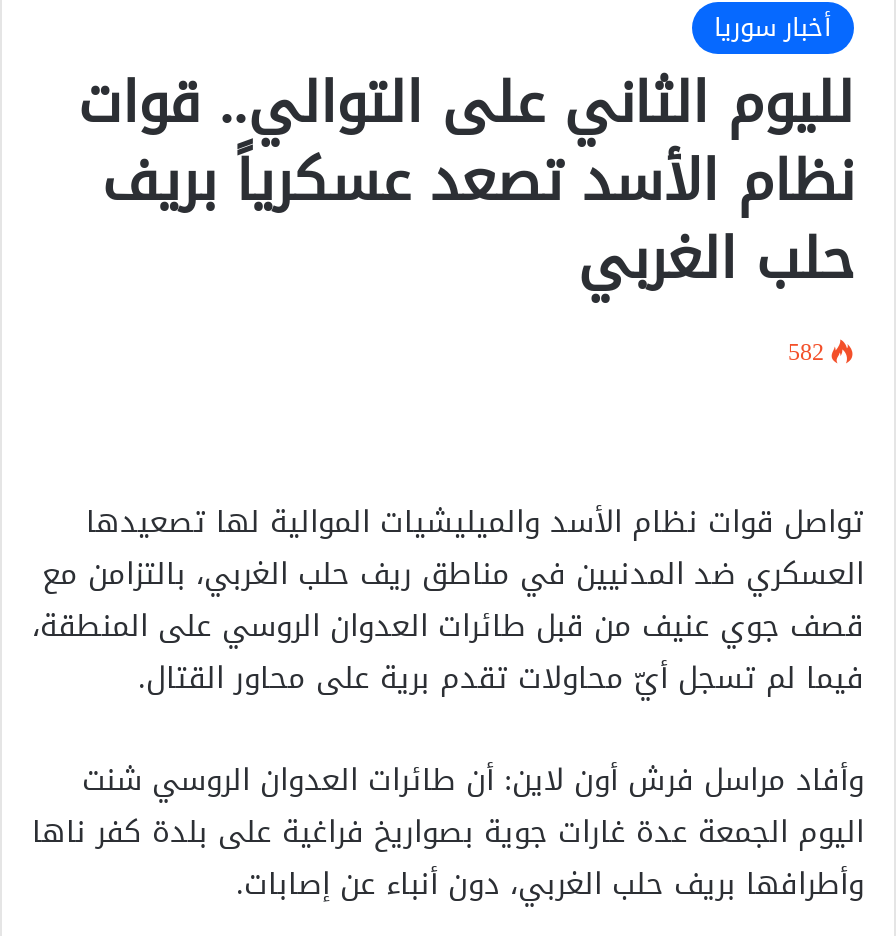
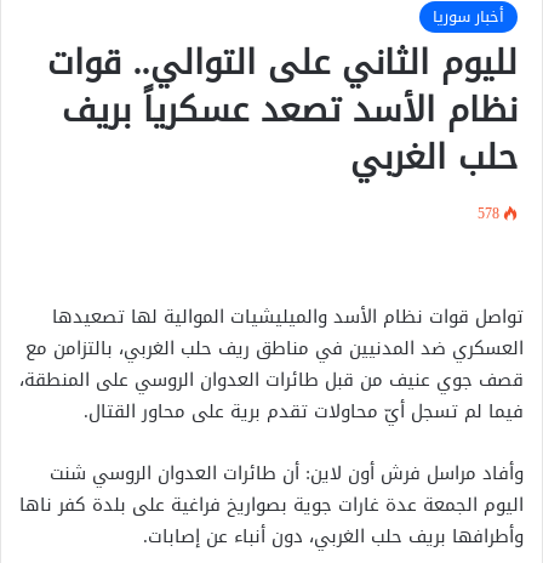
[788,330,824,374] 582 -> [478,200,499,227] 578

